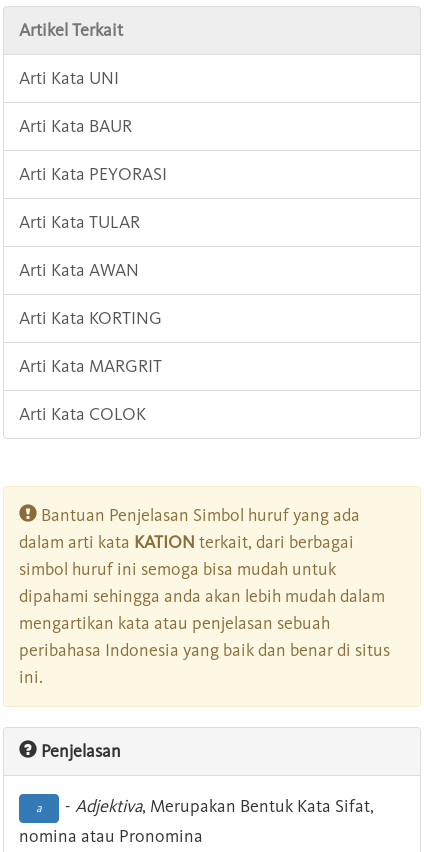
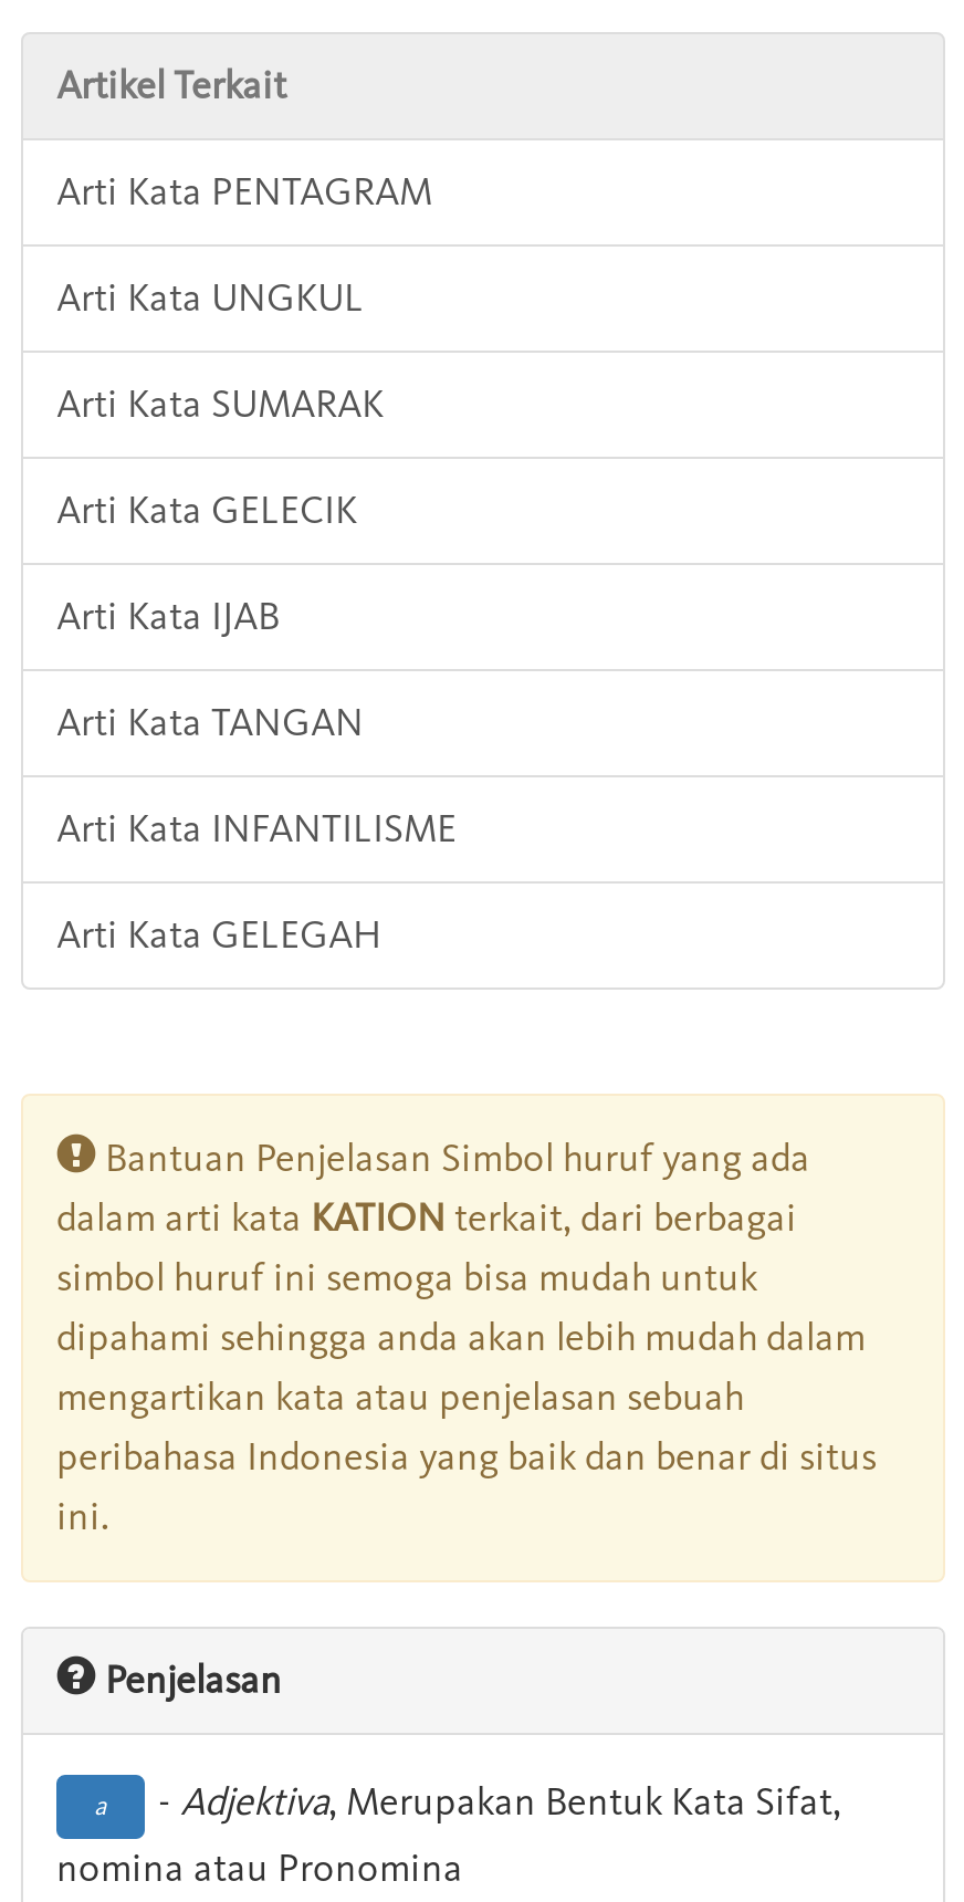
[19,67,119,89] Arti Kata UNI -> [56,167,432,216] Arti Kata PENTAGRAM
[19,115,132,137] Arti Kata BAUR -> [56,273,364,322] Arti Kata UNGKUL
[19,163,167,185] Arti Kata PEYORASI -> [56,380,384,428] Arti Kata SUMARAK
[19,211,140,233] Arti Kata TULAR -> [56,486,357,534] Arti Kata GELECIK
[19,259,139,281] Arti Kata AWAN -> [56,592,280,640] Arti Kata IJAB
[19,307,162,329] Arti Kata KORTING -> [56,698,364,747] Arti Kata TANGAN
[19,355,162,377] Arti Kata MARGRIT -> [56,804,457,853] Arti Kata INFANTILISME
[19,403,146,425] Arti Kata COLOK -> [56,910,381,959] Arti Kata GELEGAH

